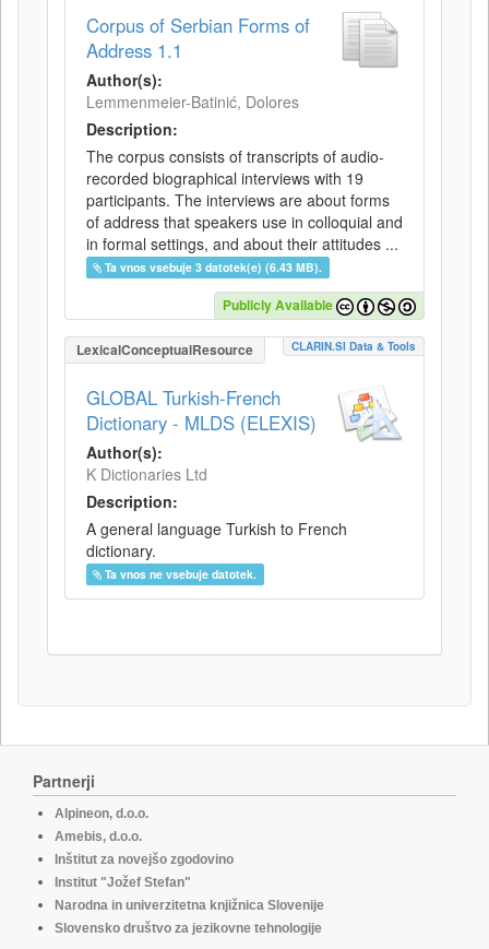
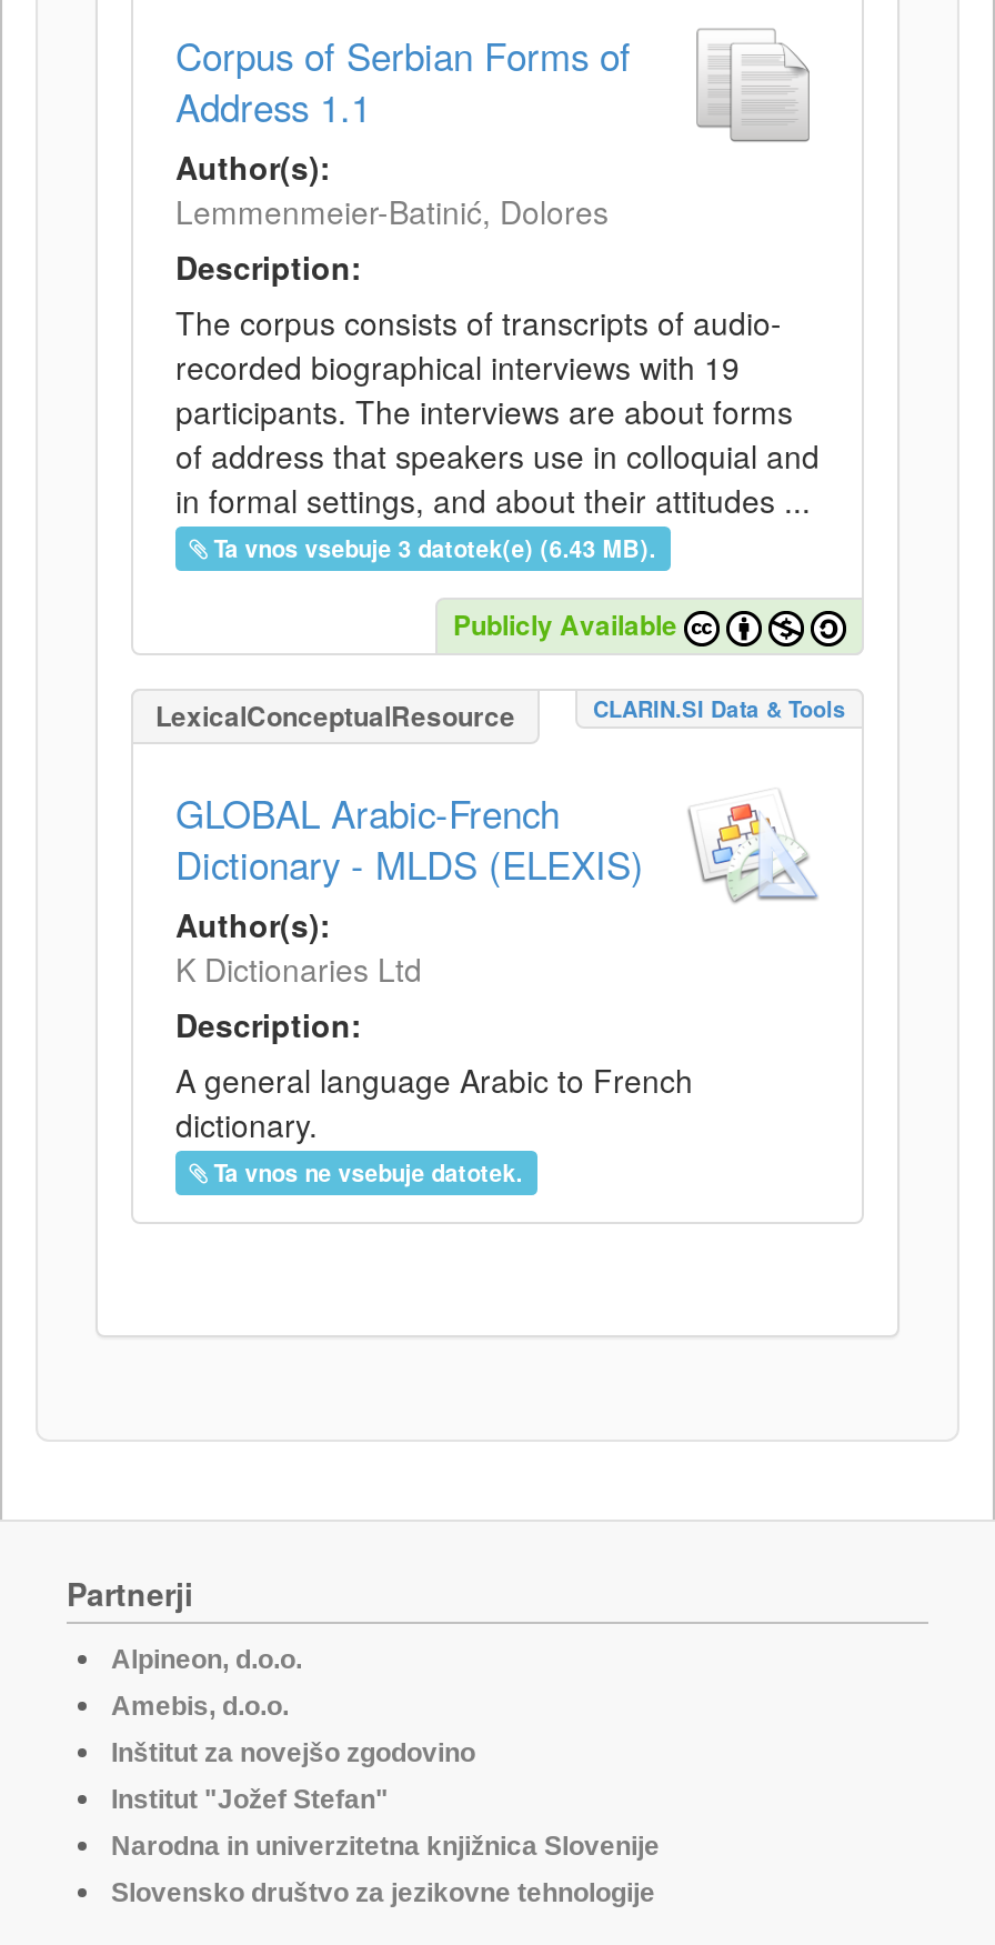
[86,384,281,411] GLOBAL Turkish-French -> [175,786,560,840] GLOBAL Arabic-French
[86,518,347,539] A general language Turkish to French -> [175,1057,693,1102] A general language Arabic to French

